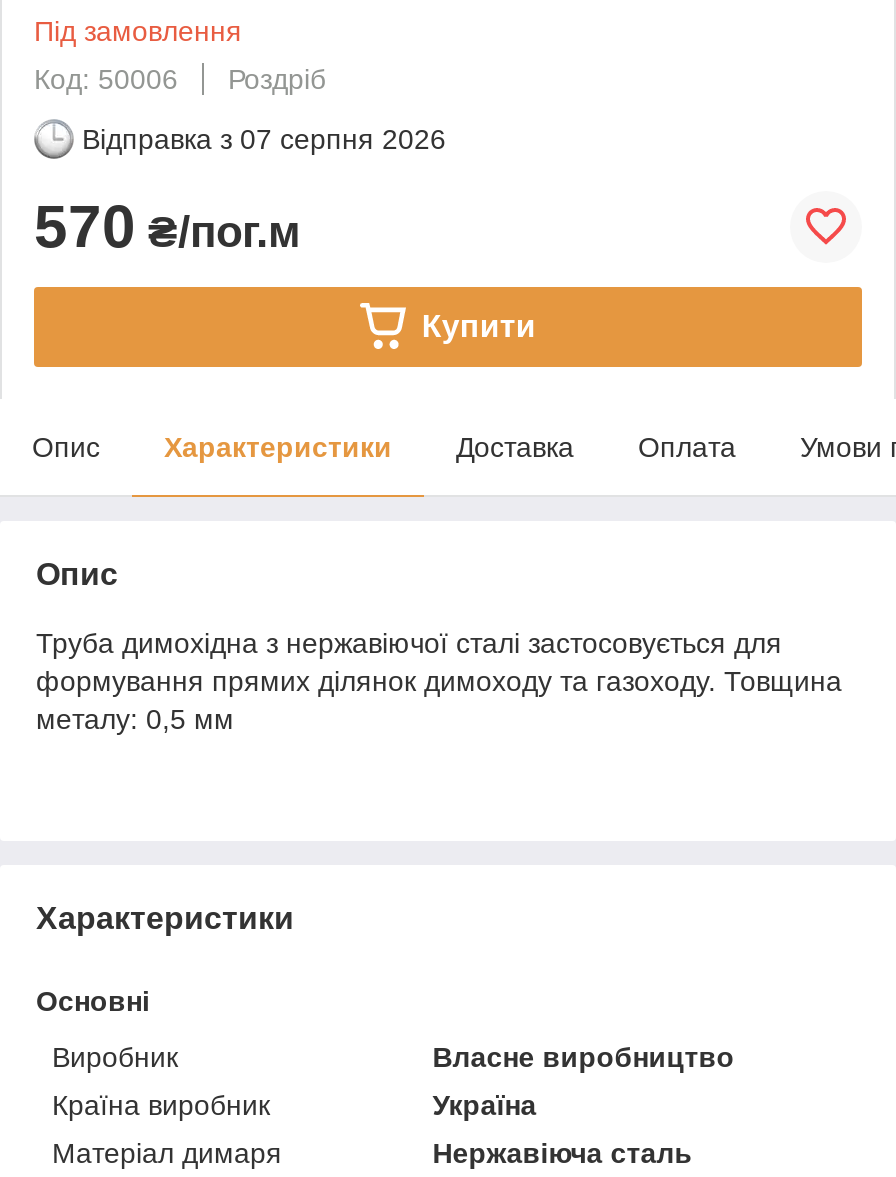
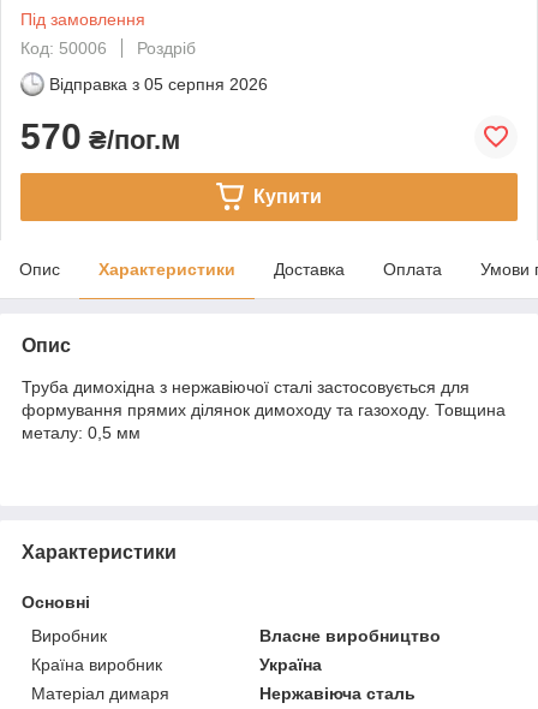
[82,123,446,155] Відправка з 07 серпня 2026 -> [49,74,268,93] Відправка з 05 серпня 2026

